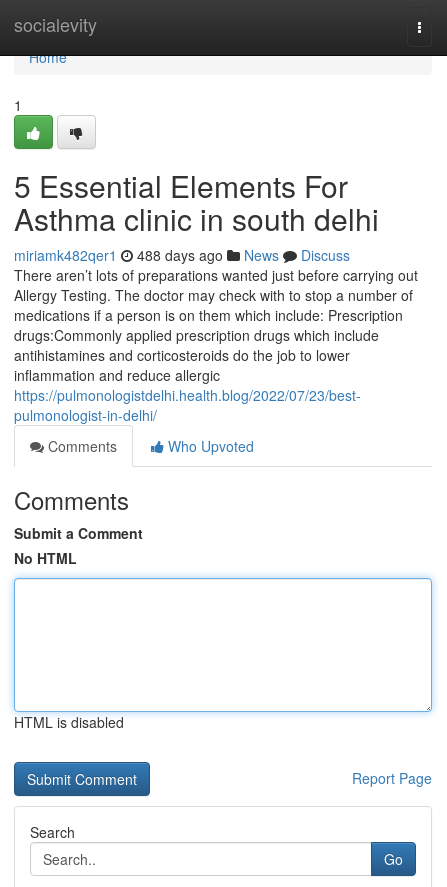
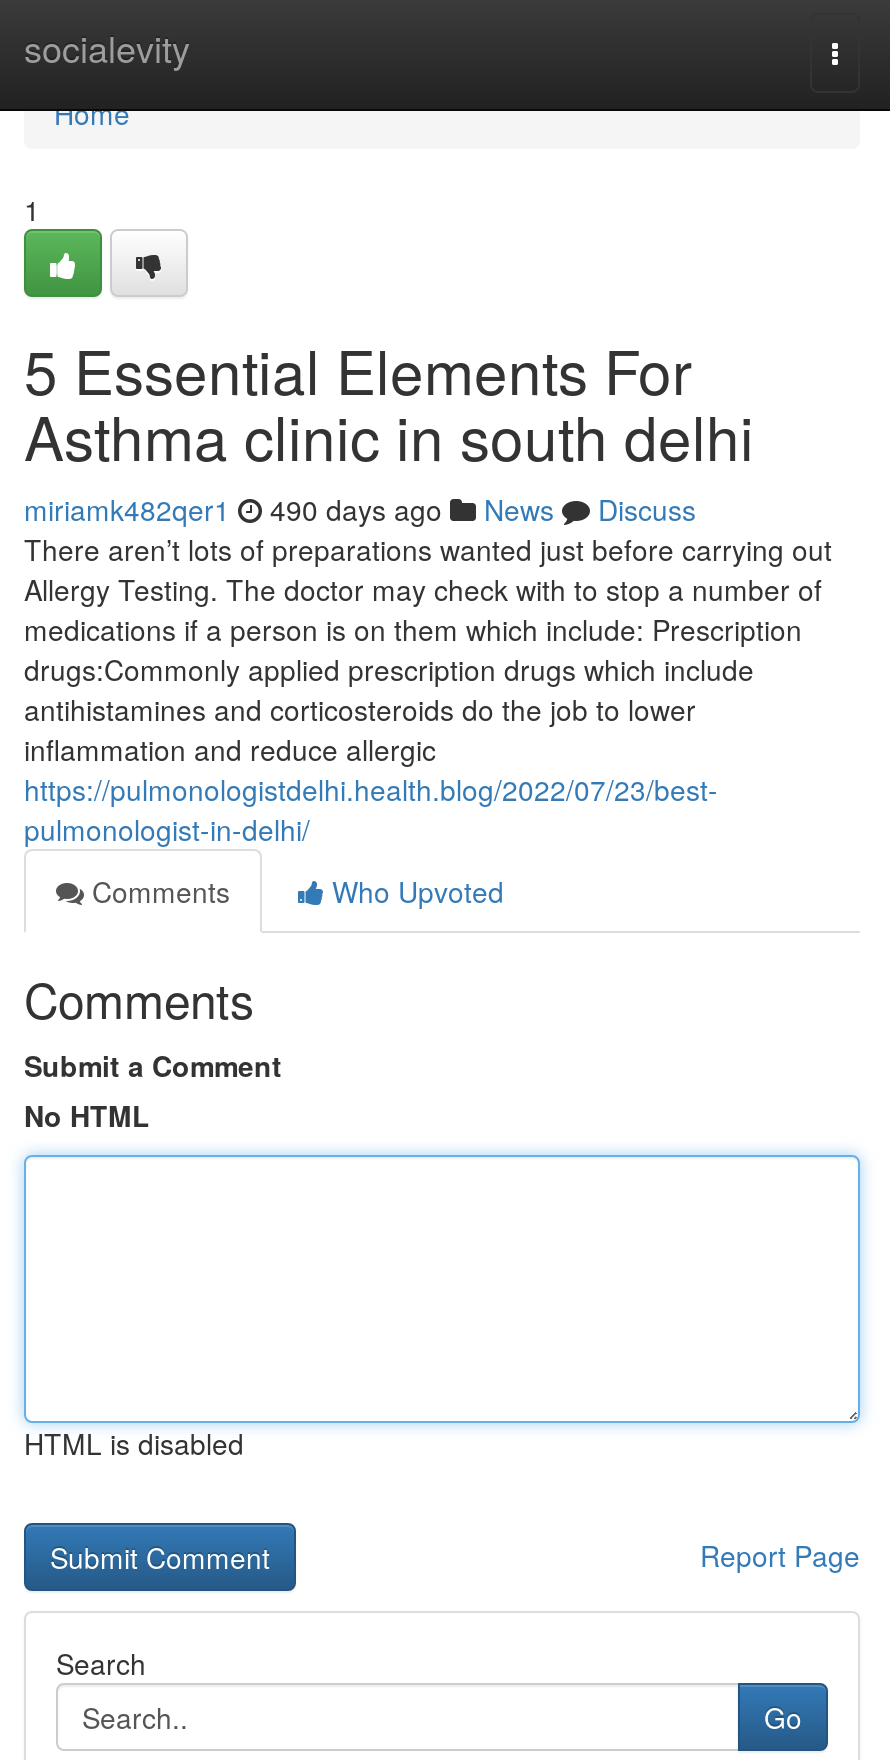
[14,245,350,265] miriamk482qer1 488 days ago News Discuss -> [24,489,696,529] miriamk482qer1 490 days ago News Discuss

